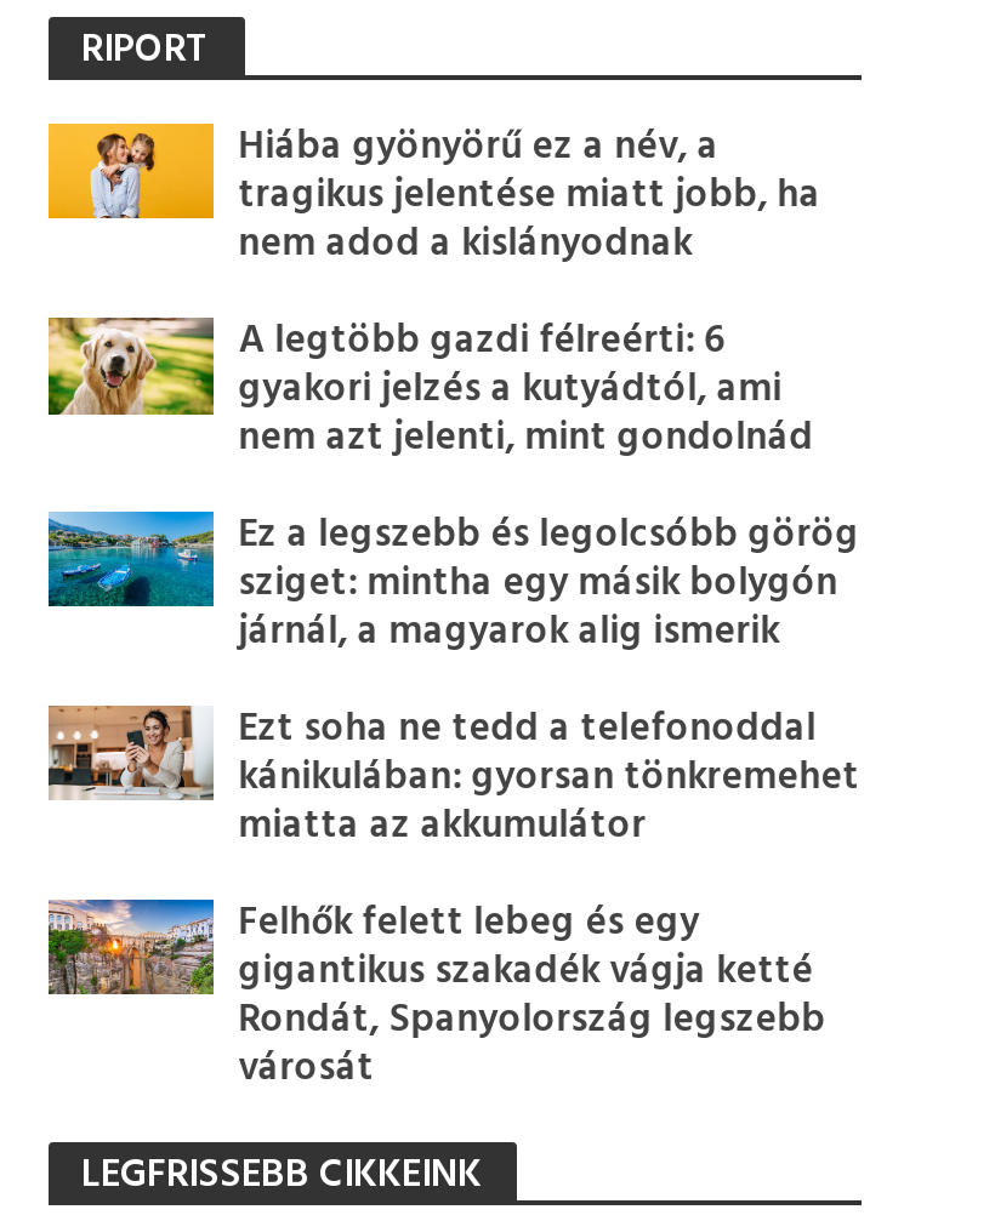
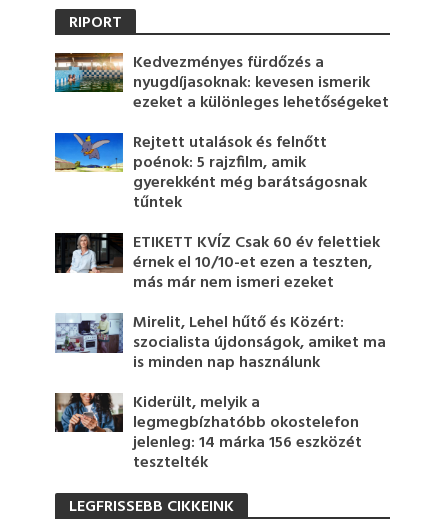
[46,115,821,275] [image] | Hiába gyönyörű ez a név, a | tragikus jelentése miatt jobb, ha | nem adod a kislányodnak -> [54,50,389,116] [image] | Kedvezményes fürdőzés a | nyugdíjasoknak: kevesen ismerik | ezeket a különleges lehetőségeket
[46,309,813,469] [image] | A legtöbb gazdi félreérti: 6 | gyakori jelzés a kutyádtól, ami | nem azt jelenti, mint gondolnád -> [54,130,367,216] [image] | Rejtett utalások és felnőtt | poénok: 5 rajzfilm, amik | gyerekként még barátságosnak | tűntek
[46,503,860,663] [image] | Ez a legszebb és legolcsóbb görög | sziget: mintha egy másik bolygón | járnál, a magyarok alig ismerik -> [54,230,380,296] [image] | ETIKETT KVÍZ Csak 60 év felettiek | érnek el 10/10-et ezen a teszten, | más már nem ismeri ezeket
[46,697,860,857] [image] | Ezt soha ne tedd a telefonoddal | kánikulában: gyorsan tönkremehet | miatta az akkumulátor -> [55,310,386,376] [image] | Mirelit, Lehel hűtő és Közért: | szocialista újdonságok, amiket ma | is minden nap használunk
[46,891,826,1100] [image] | Felhők felett lebeg és egy | gigantikus szakadék vágja ketté | Rondát, Spanyolország legszebb | városát -> [55,390,362,476] [image] | Kiderült, melyik a | legmegbízhatóbb okostelefon | jelenleg: 14 márka 156 eszközét | tesztelték

